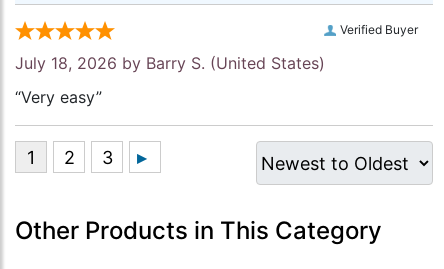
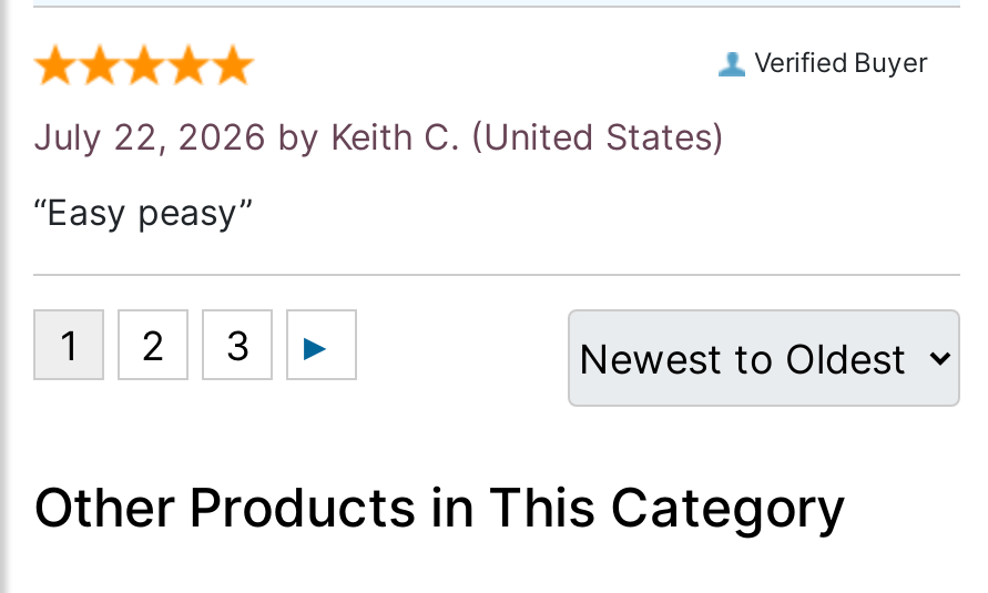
[15,53,325,73] July 18, 2026 by Barry S. (United States) -> [33,114,725,159] July 22, 2026 by Keith C. (United States)
[15,87,102,107] “Very easy” -> [33,190,253,234] “Easy peasy”

